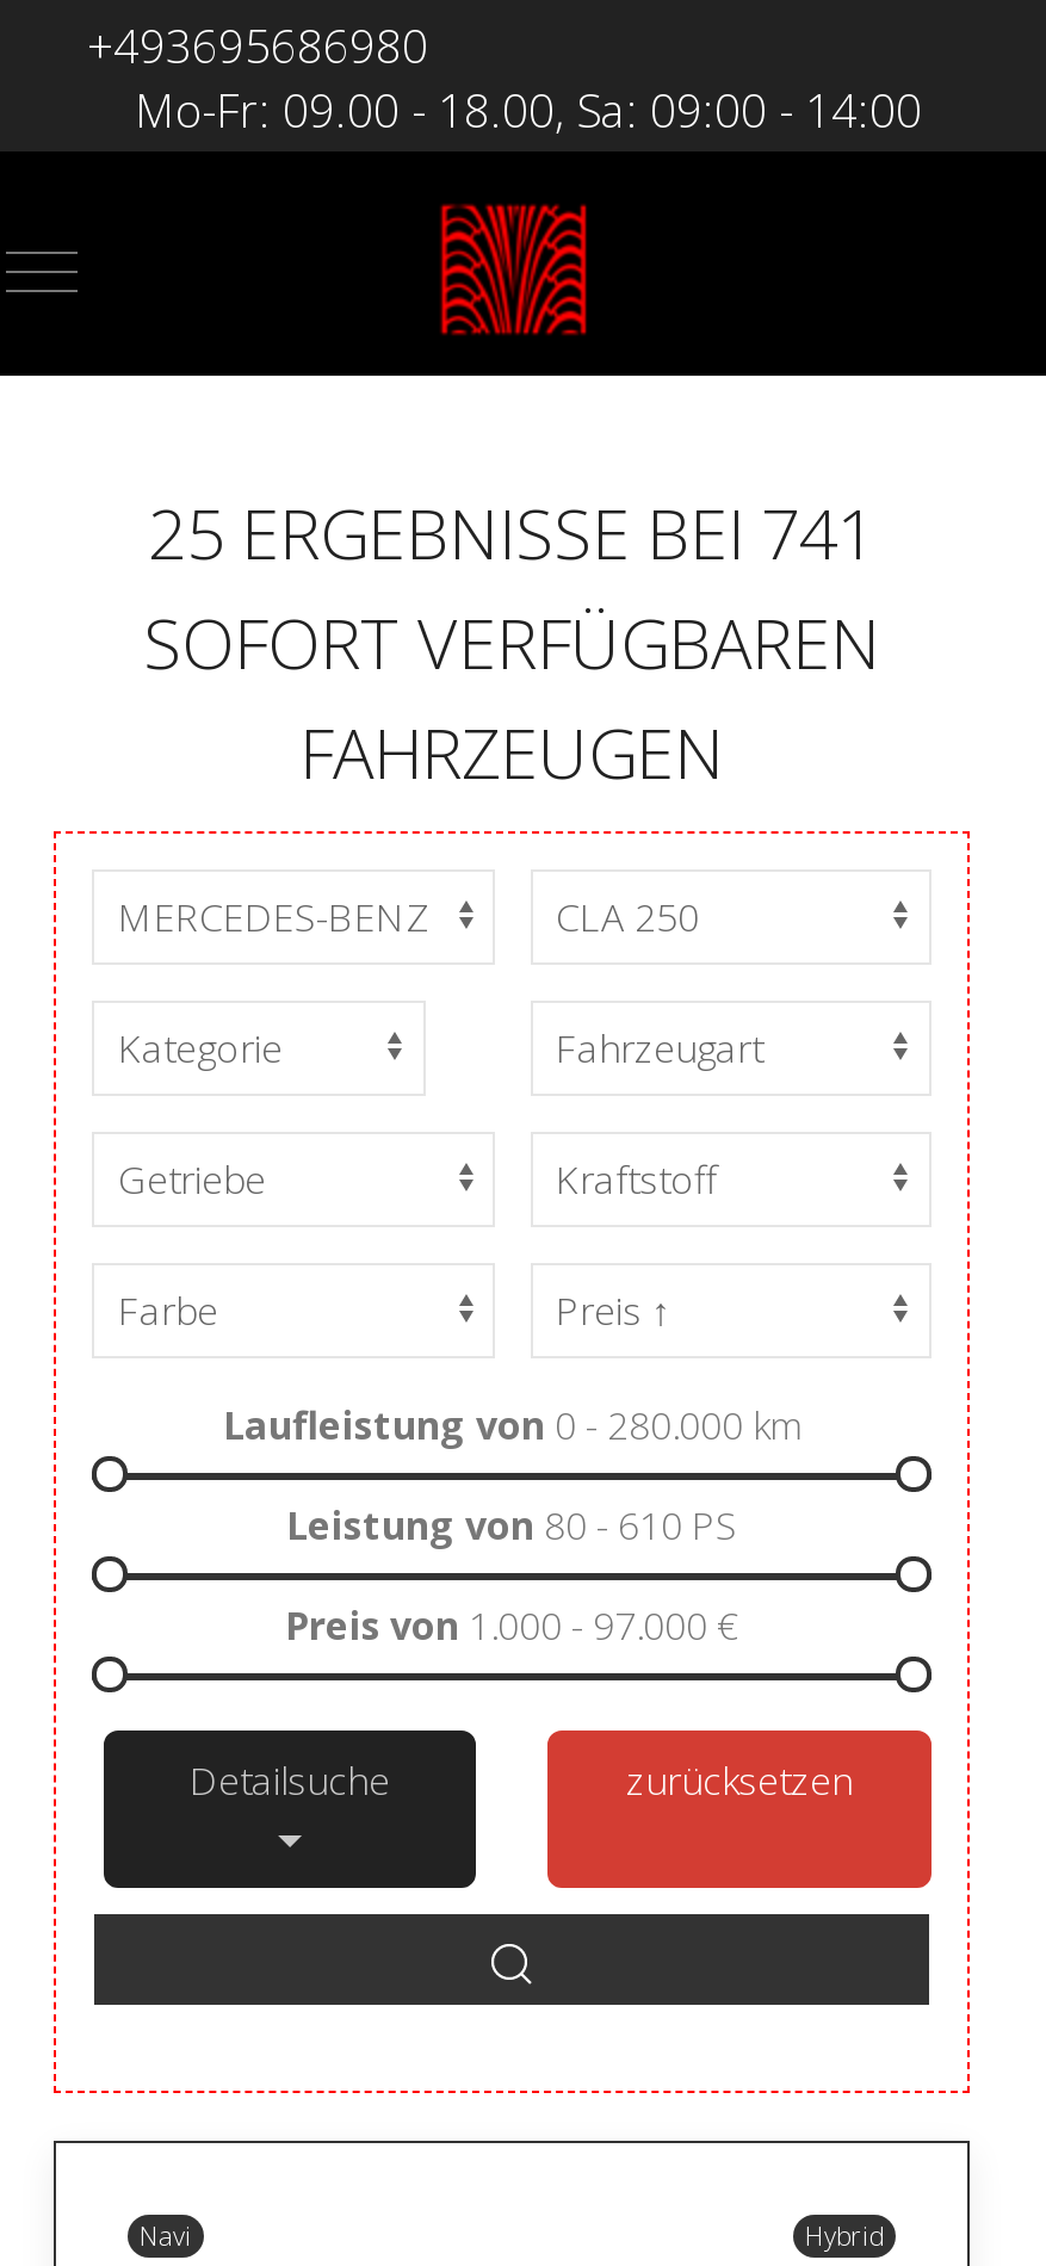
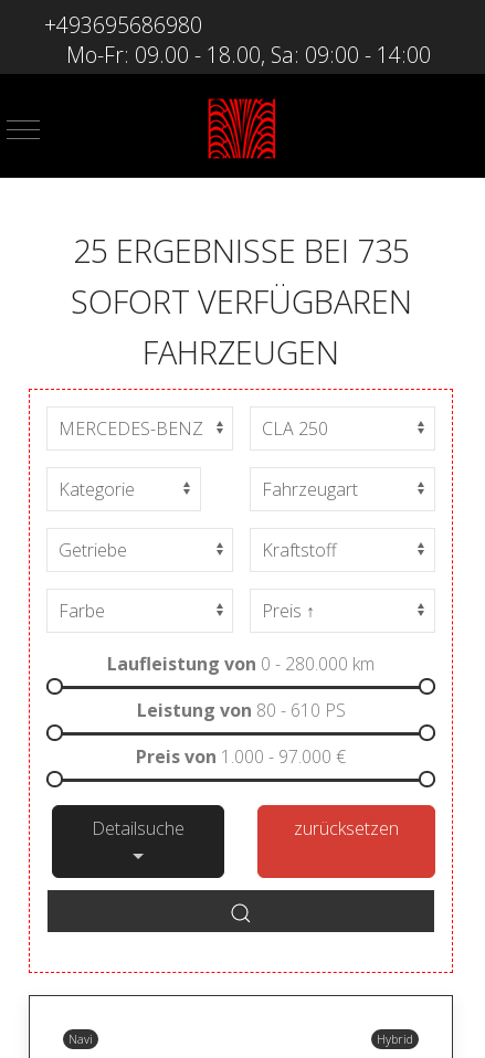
[148,486,875,579] 25 ERGEBNISSE BEI 741 -> [72,229,409,272] 25 ERGEBNISSE BEI 735

